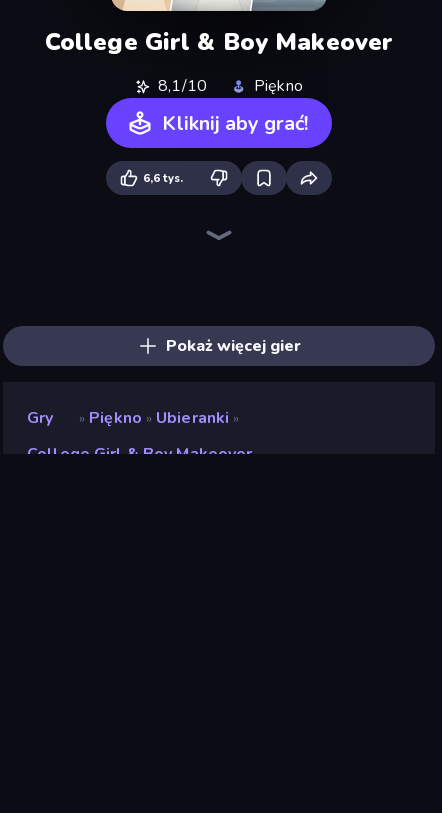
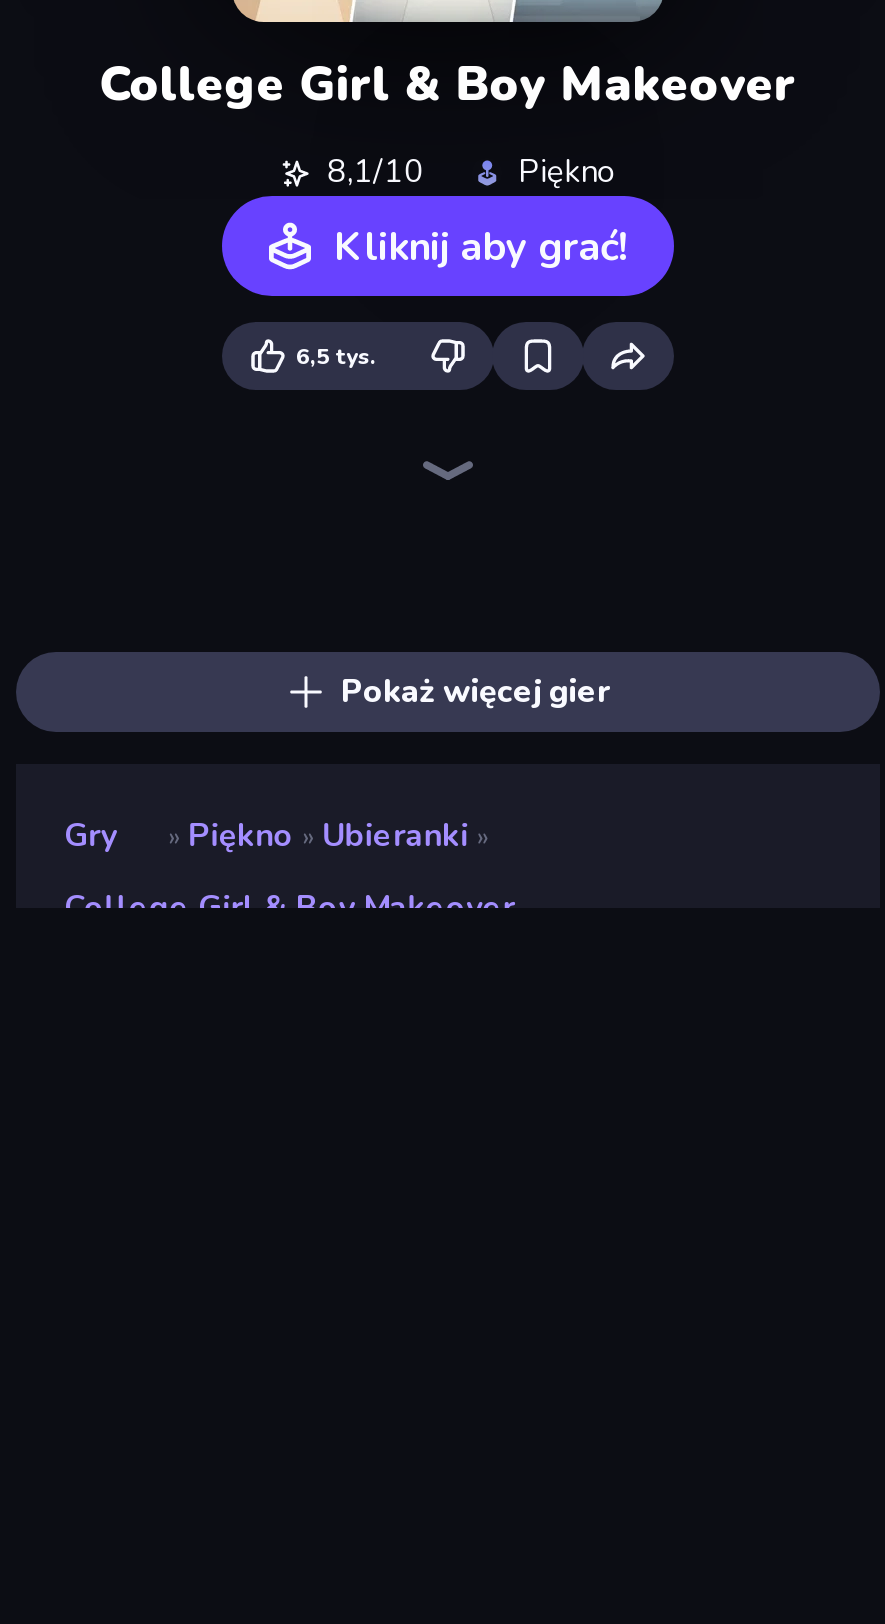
[143,170,183,185] 6,6 tys. -> [296,341,376,371] 6,5 tys.

